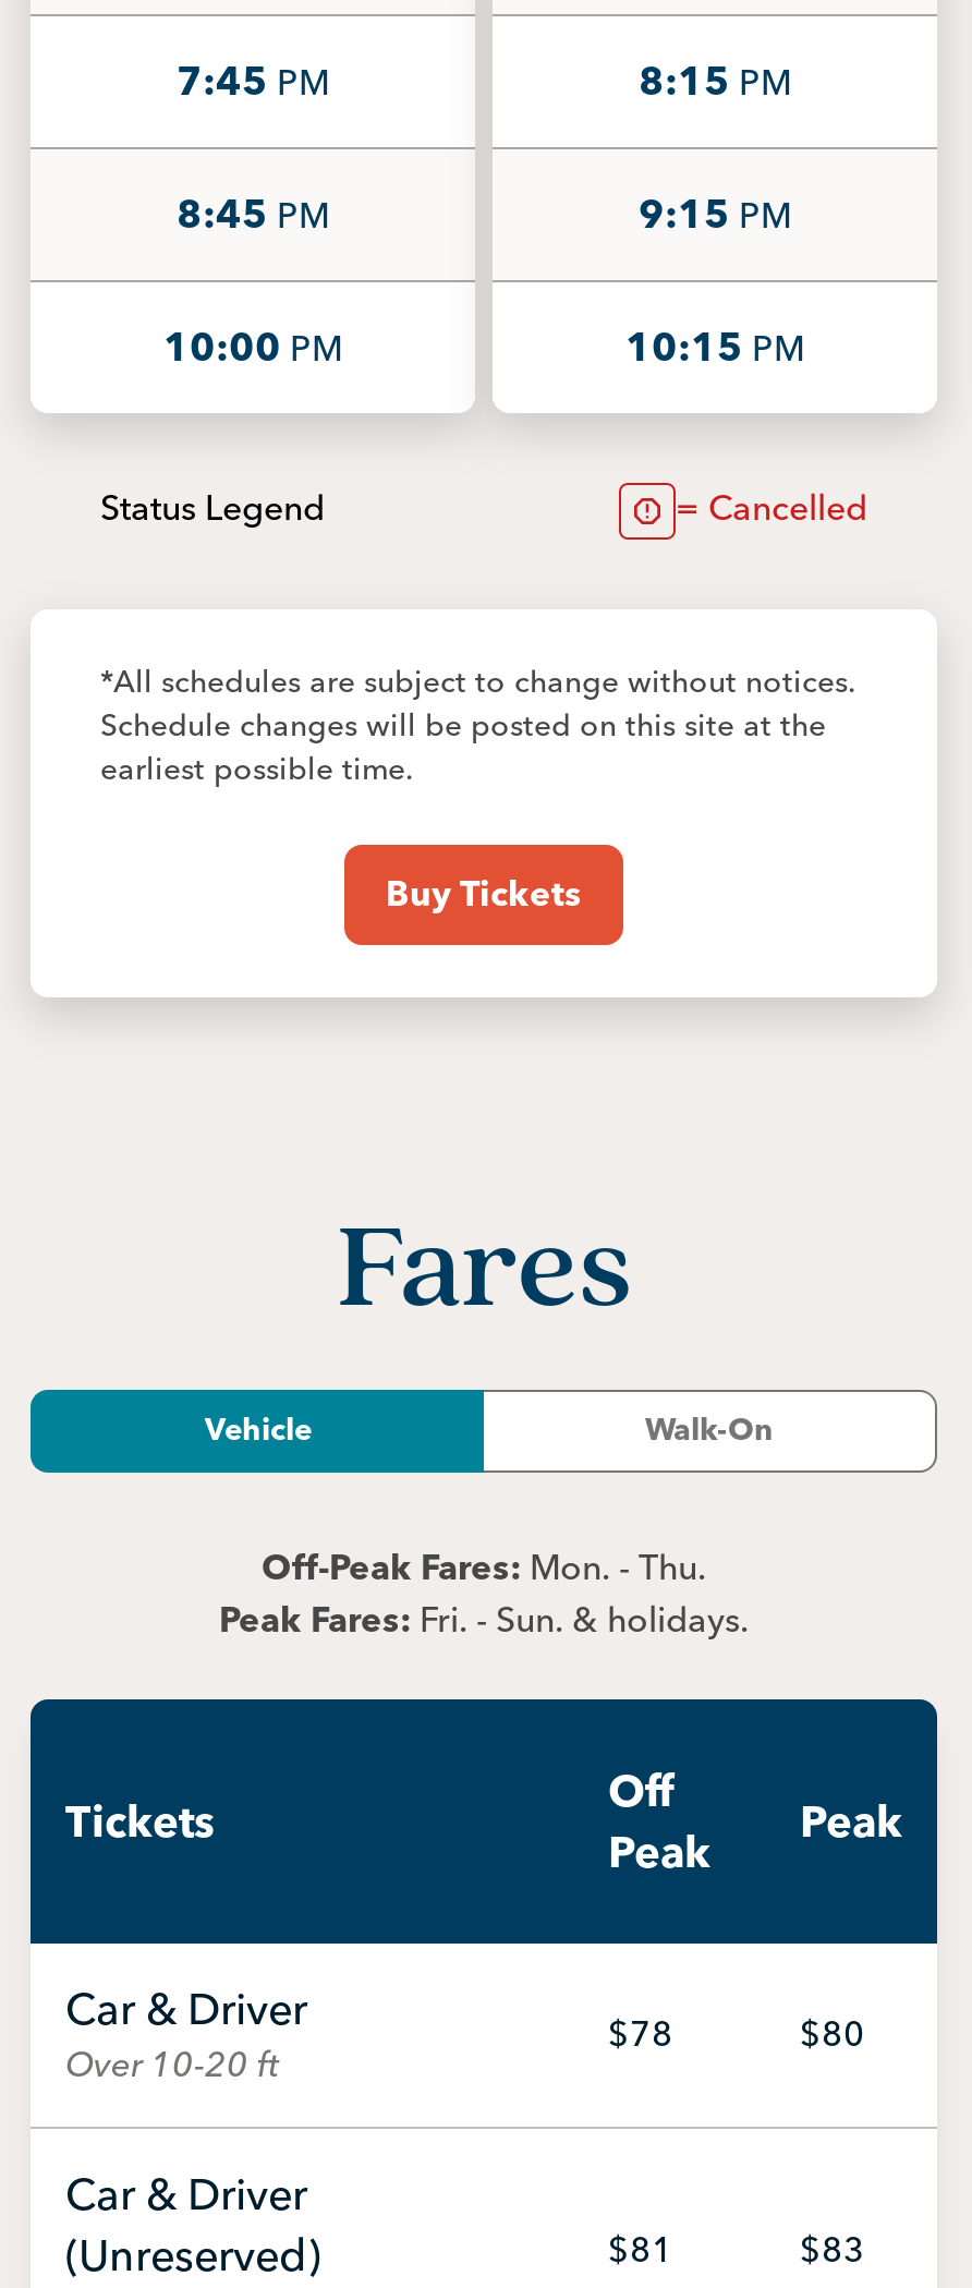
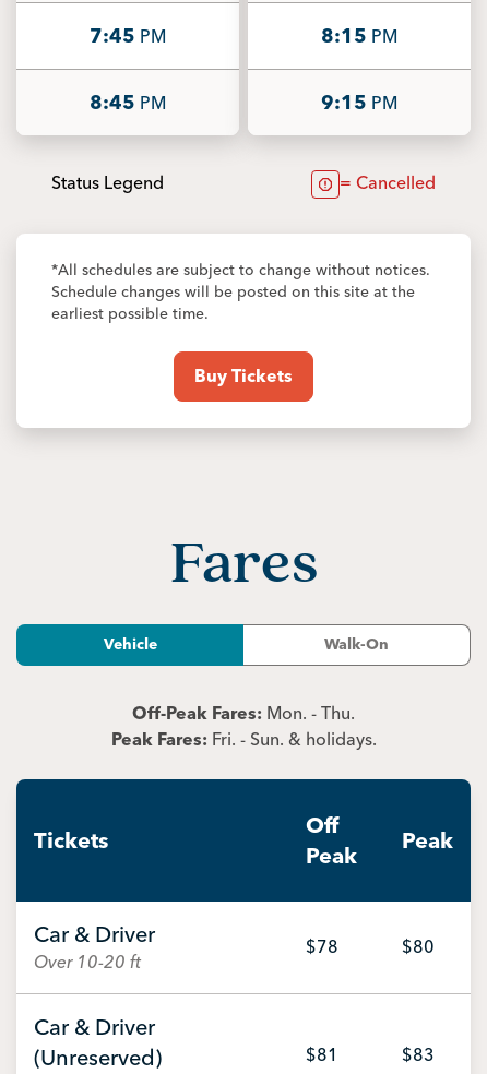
[163,324,342,372] 10:00 PM -> none
[625,324,804,372] 10:15 PM -> none

